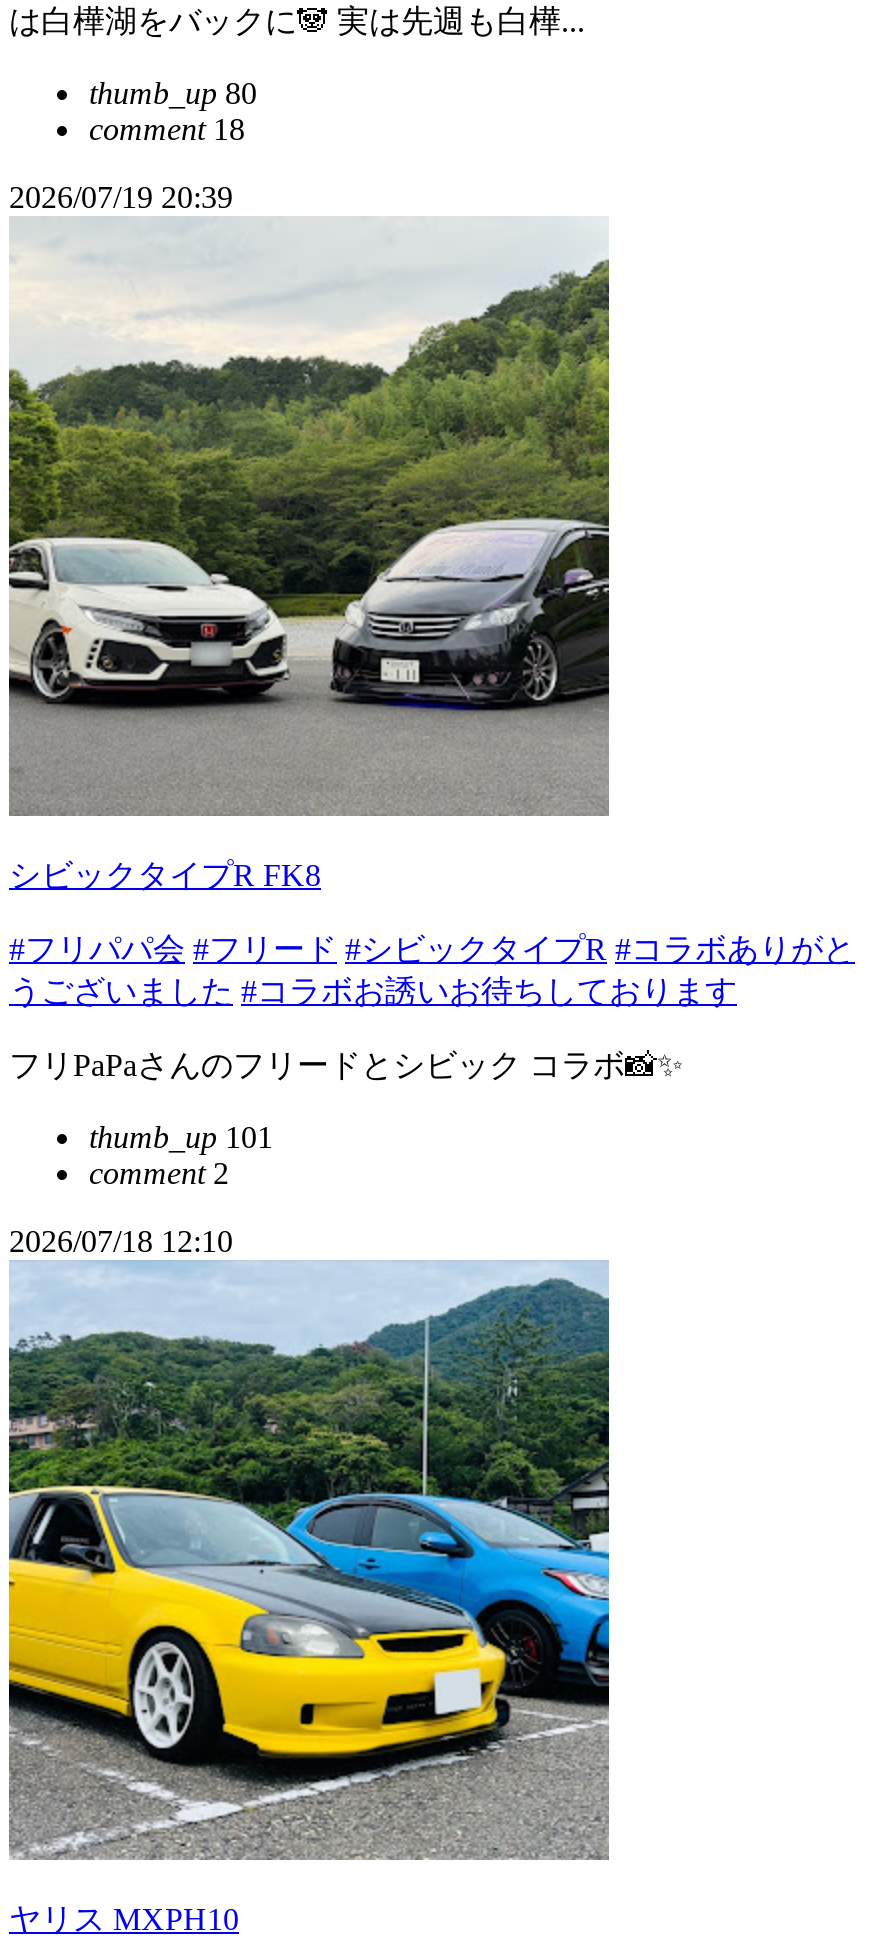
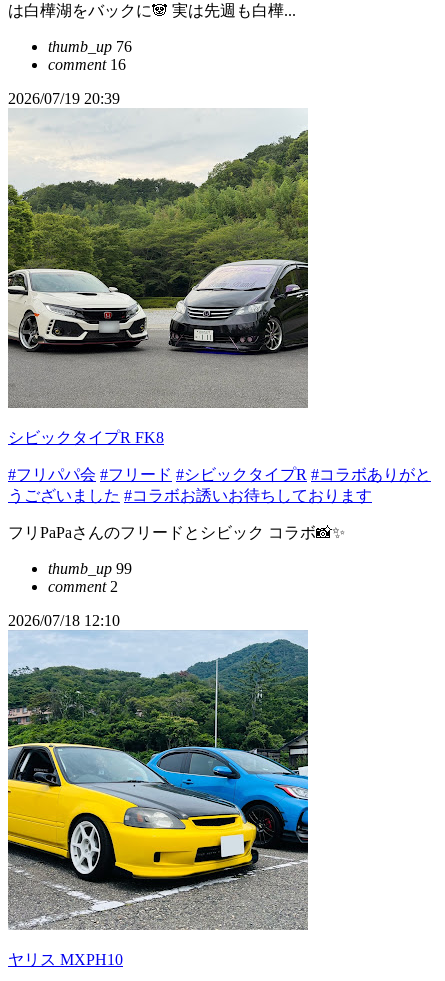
[89,76,257,110] thumb_up 80 -> [48,38,132,55] thumb_up 76
[89,112,245,146] comment 18 -> [48,56,126,73] comment 16
[89,1120,273,1154] thumb_up 101 -> [48,560,132,577] thumb_up 99

